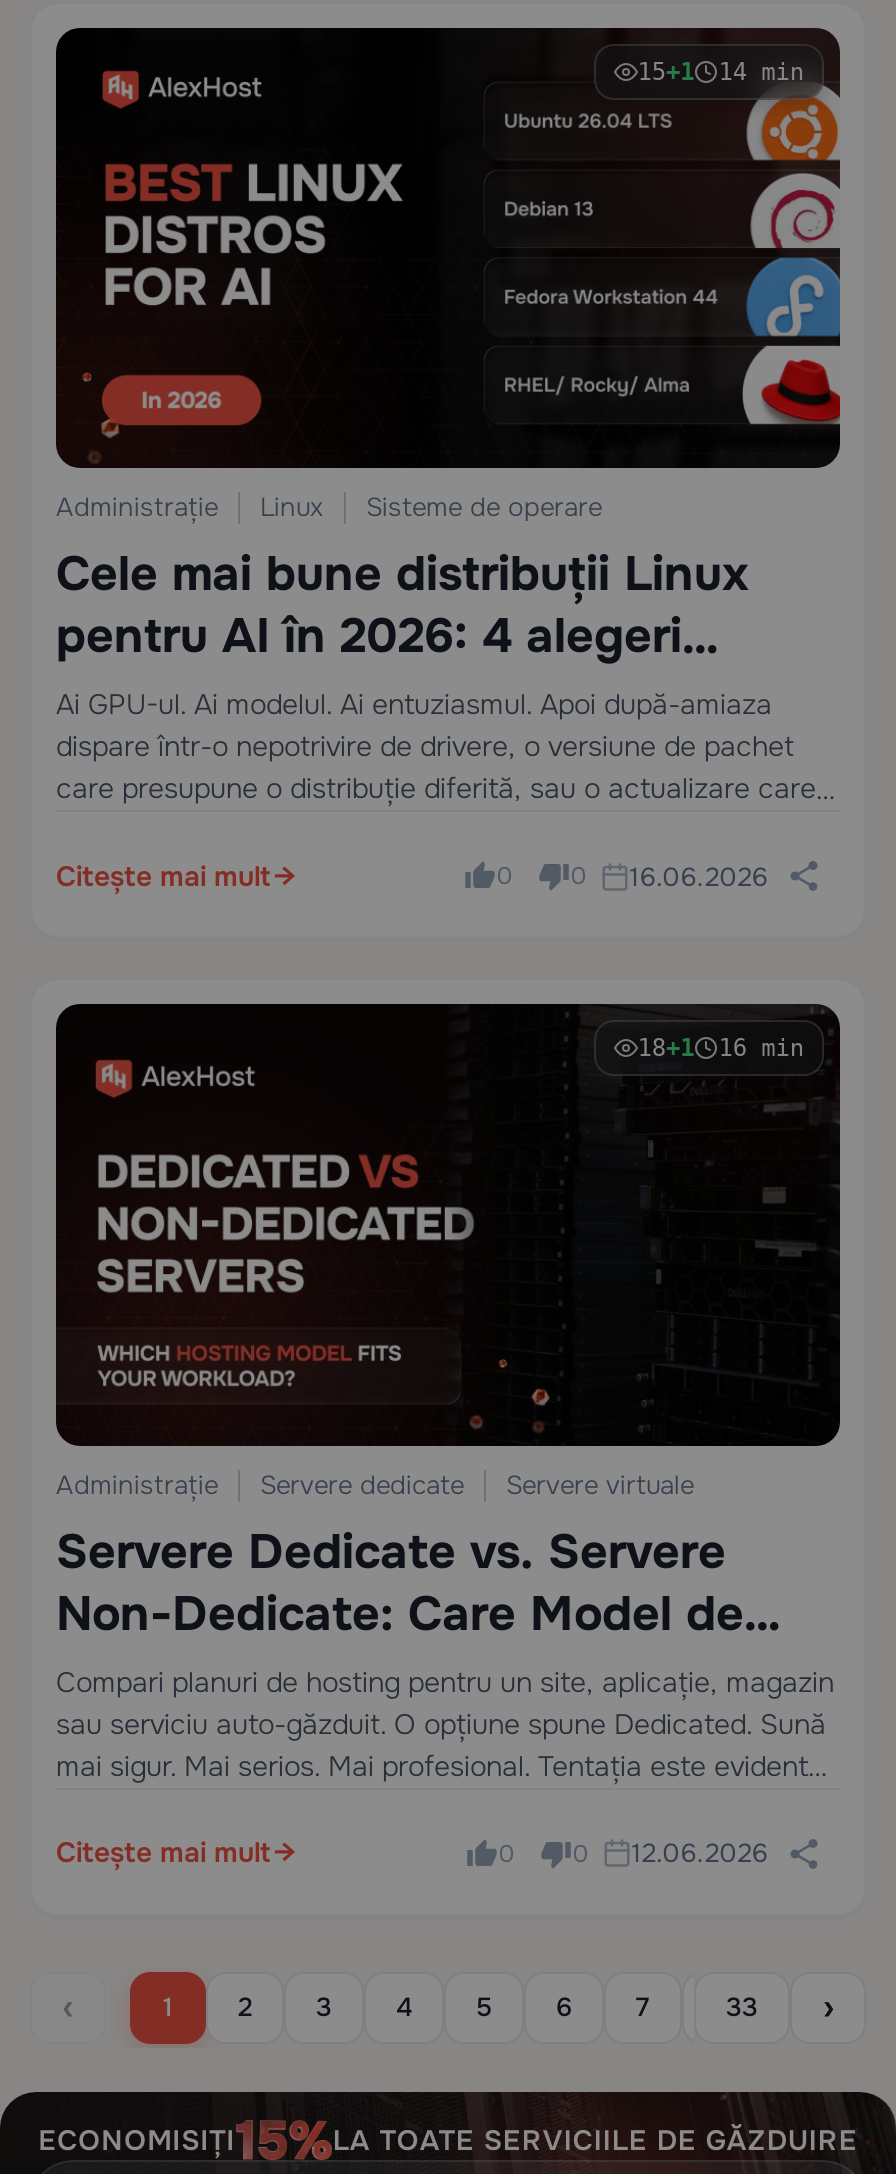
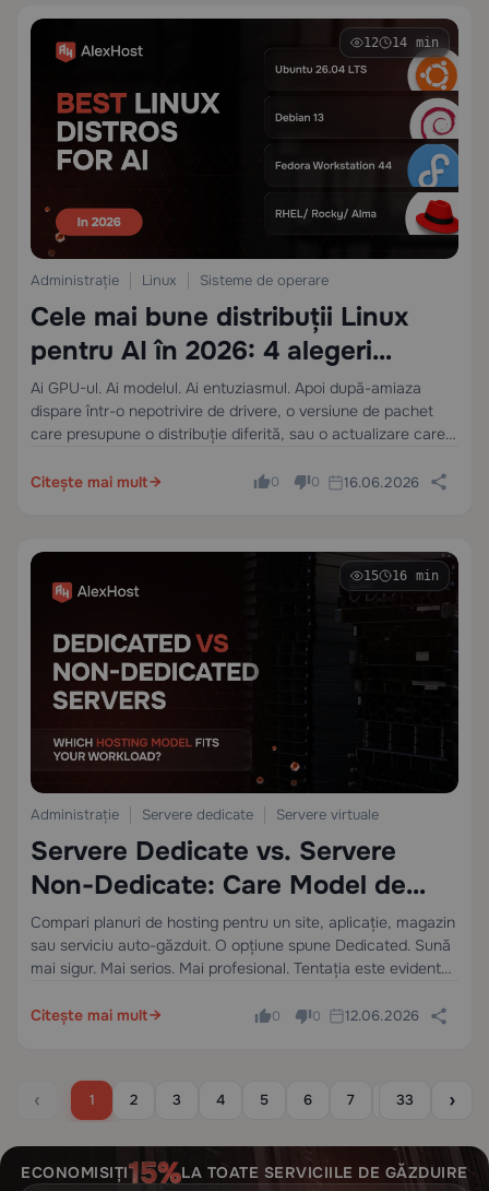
[638,58,804,86] 15+1 14 min -> [363,35,439,50] 12 14 min
[638,1035,804,1063] 18+1 16 min -> [363,569,439,584] 15 16 min

